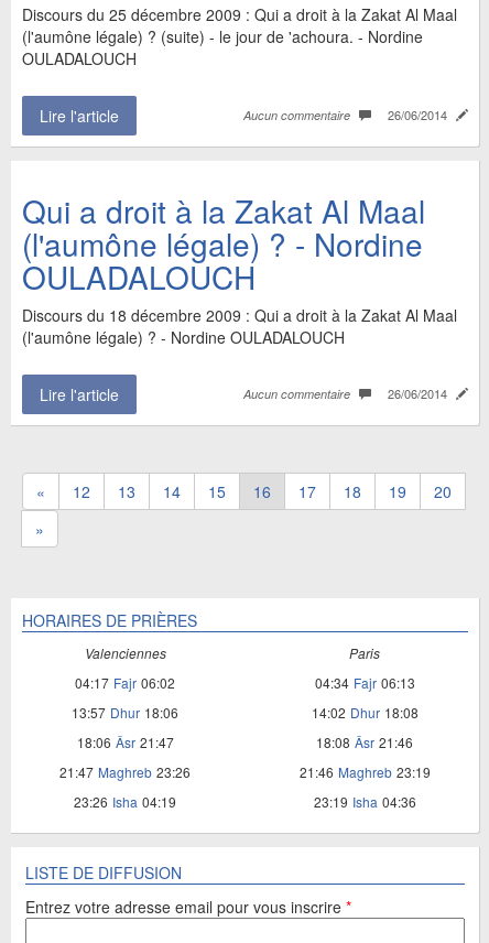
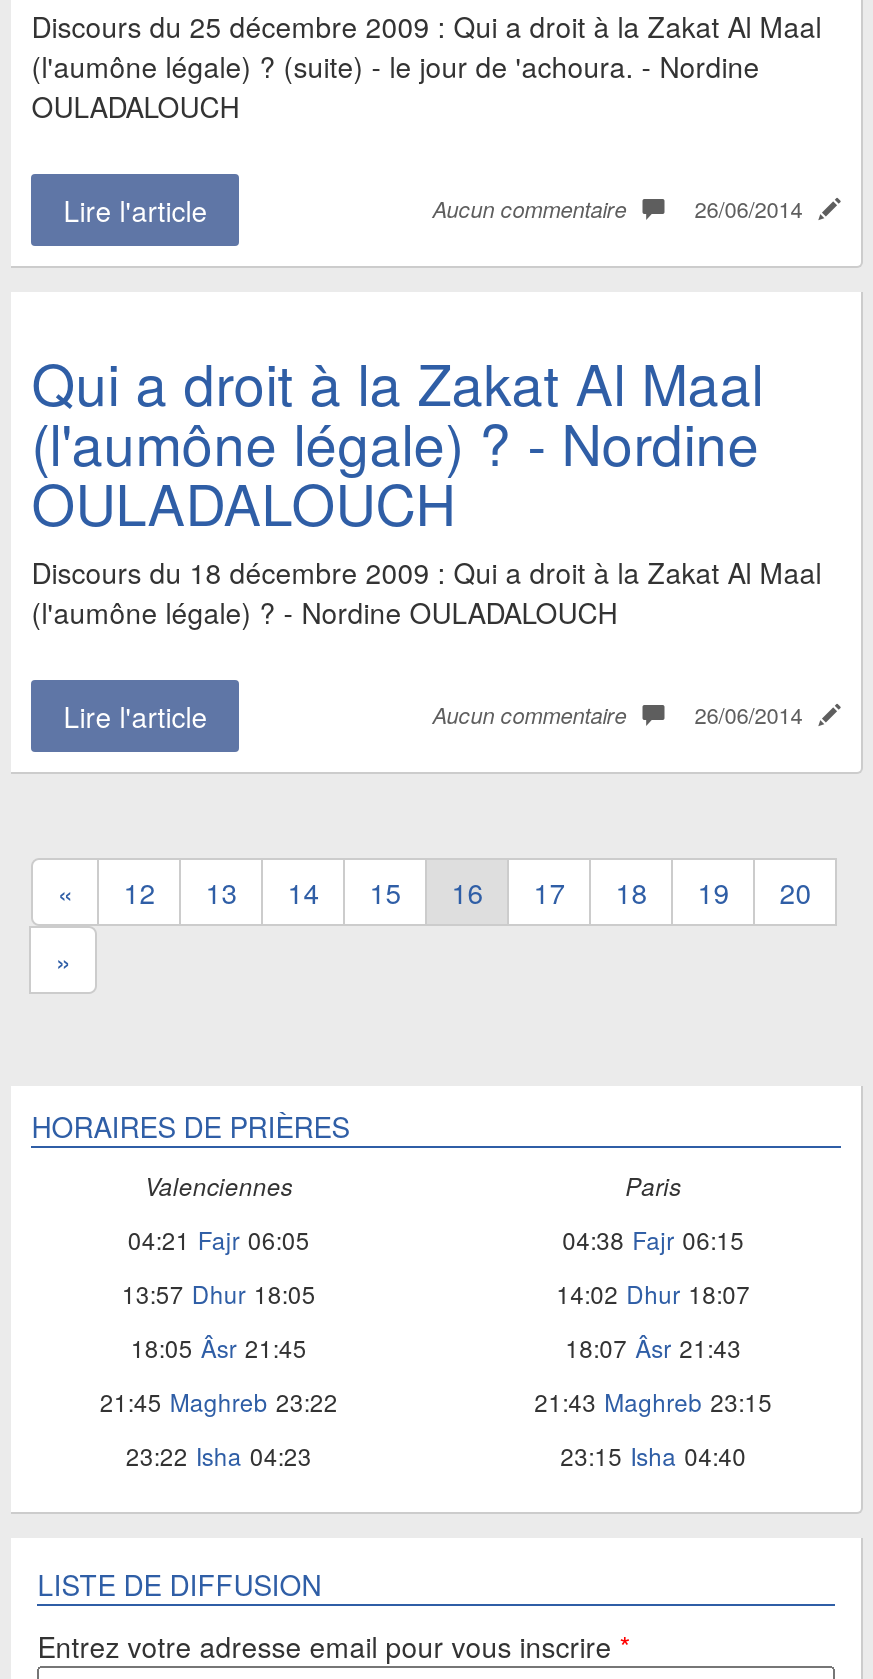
[75,674,175,692] 04:17 Fajr 06:02 -> [128,1223,310,1257] 04:21 Fajr 06:05
[315,674,415,692] 04:34 Fajr 06:13 -> [562,1223,744,1257] 04:38 Fajr 06:15
[72,703,179,722] 13:57 Dhur 18:06 -> [122,1277,316,1311] 13:57 Dhur 18:05
[311,703,418,722] 14:02 Dhur 18:08 -> [556,1277,750,1311] 14:02 Dhur 18:07
[77,733,174,752] 18:06 Âsr 21:47 -> [131,1331,307,1365] 18:05 Âsr 21:45
[316,733,413,752] 18:08 Âsr 21:46 -> [565,1331,741,1365] 18:07 Âsr 21:43
[60,763,191,782] 21:47 Maghreb 23:26 -> [100,1385,338,1419] 21:45 Maghreb 23:22
[299,763,430,782] 21:46 Maghreb 23:19 -> [534,1385,772,1419] 21:43 Maghreb 23:15
[74,793,177,811] 23:26 Isha 04:19 -> [126,1439,312,1473] 23:22 Isha 04:23
[313,793,416,811] 23:19 Isha 04:36 -> [560,1439,746,1473] 23:15 Isha 04:40

